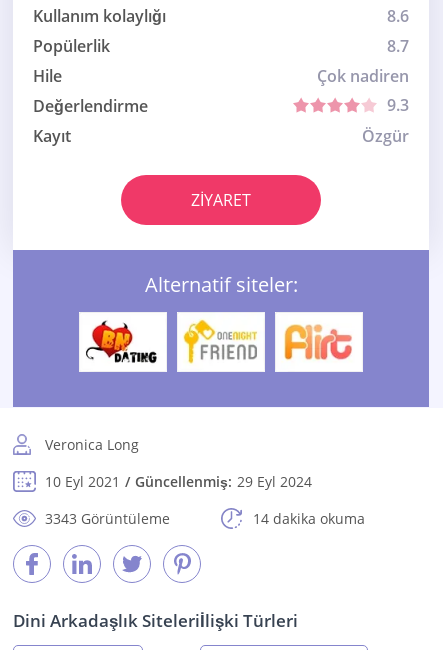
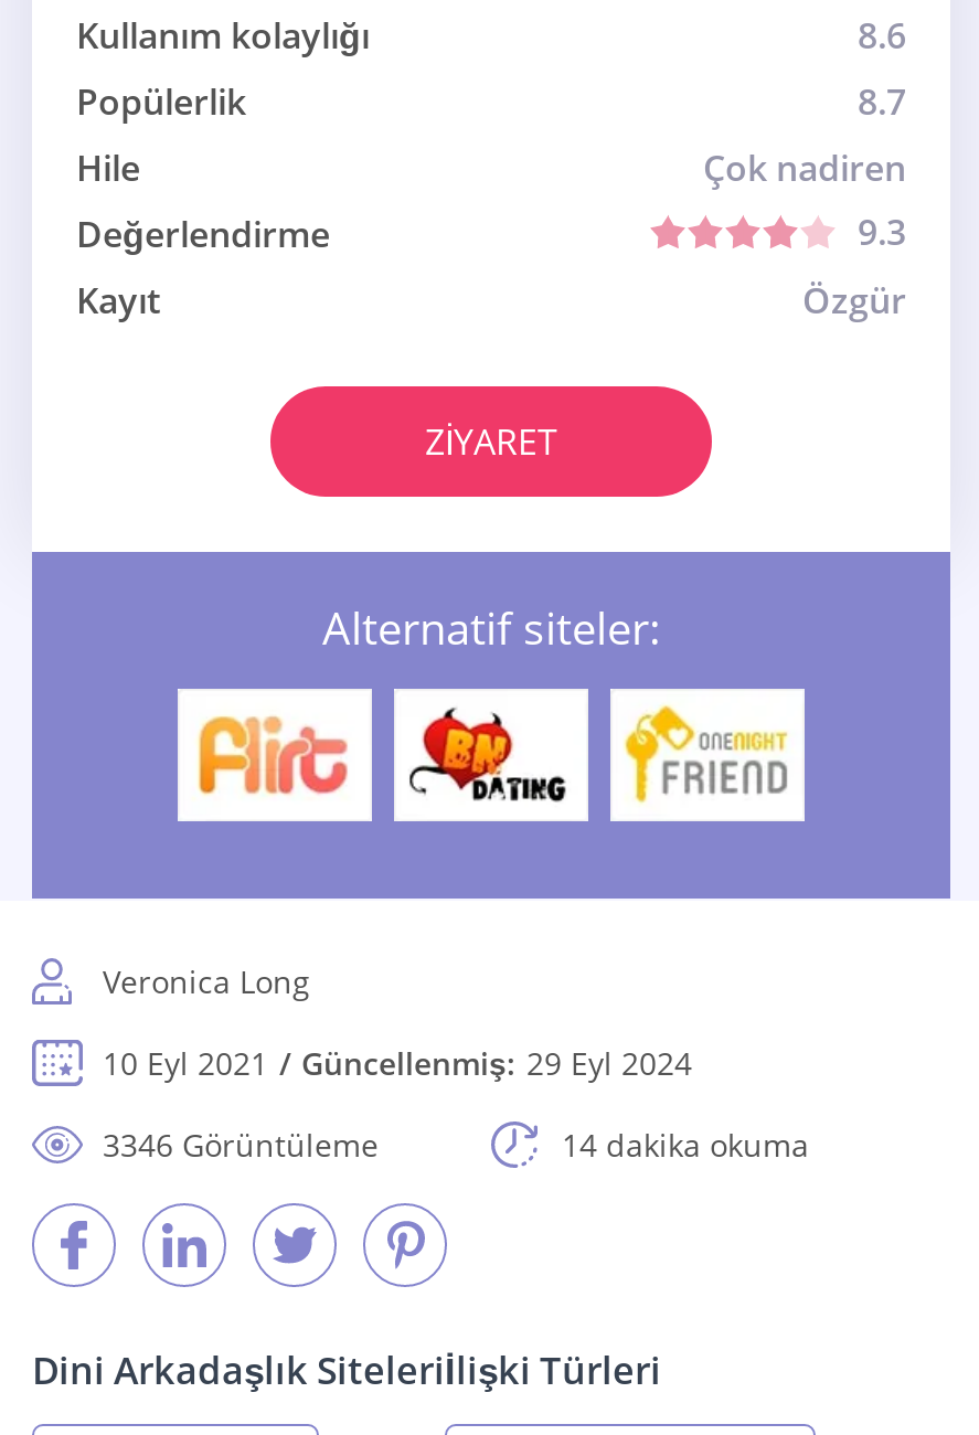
[85,320,158,364] [image] -> [193,709,350,801] [image]
[182,319,258,365] [image] -> [407,706,571,804] [image]
[282,320,355,363] [image] -> [624,704,789,806] [image]
[45,509,170,528] 3343 Görüntüleme -> [103,1124,379,1166] 3346 Görüntüleme

